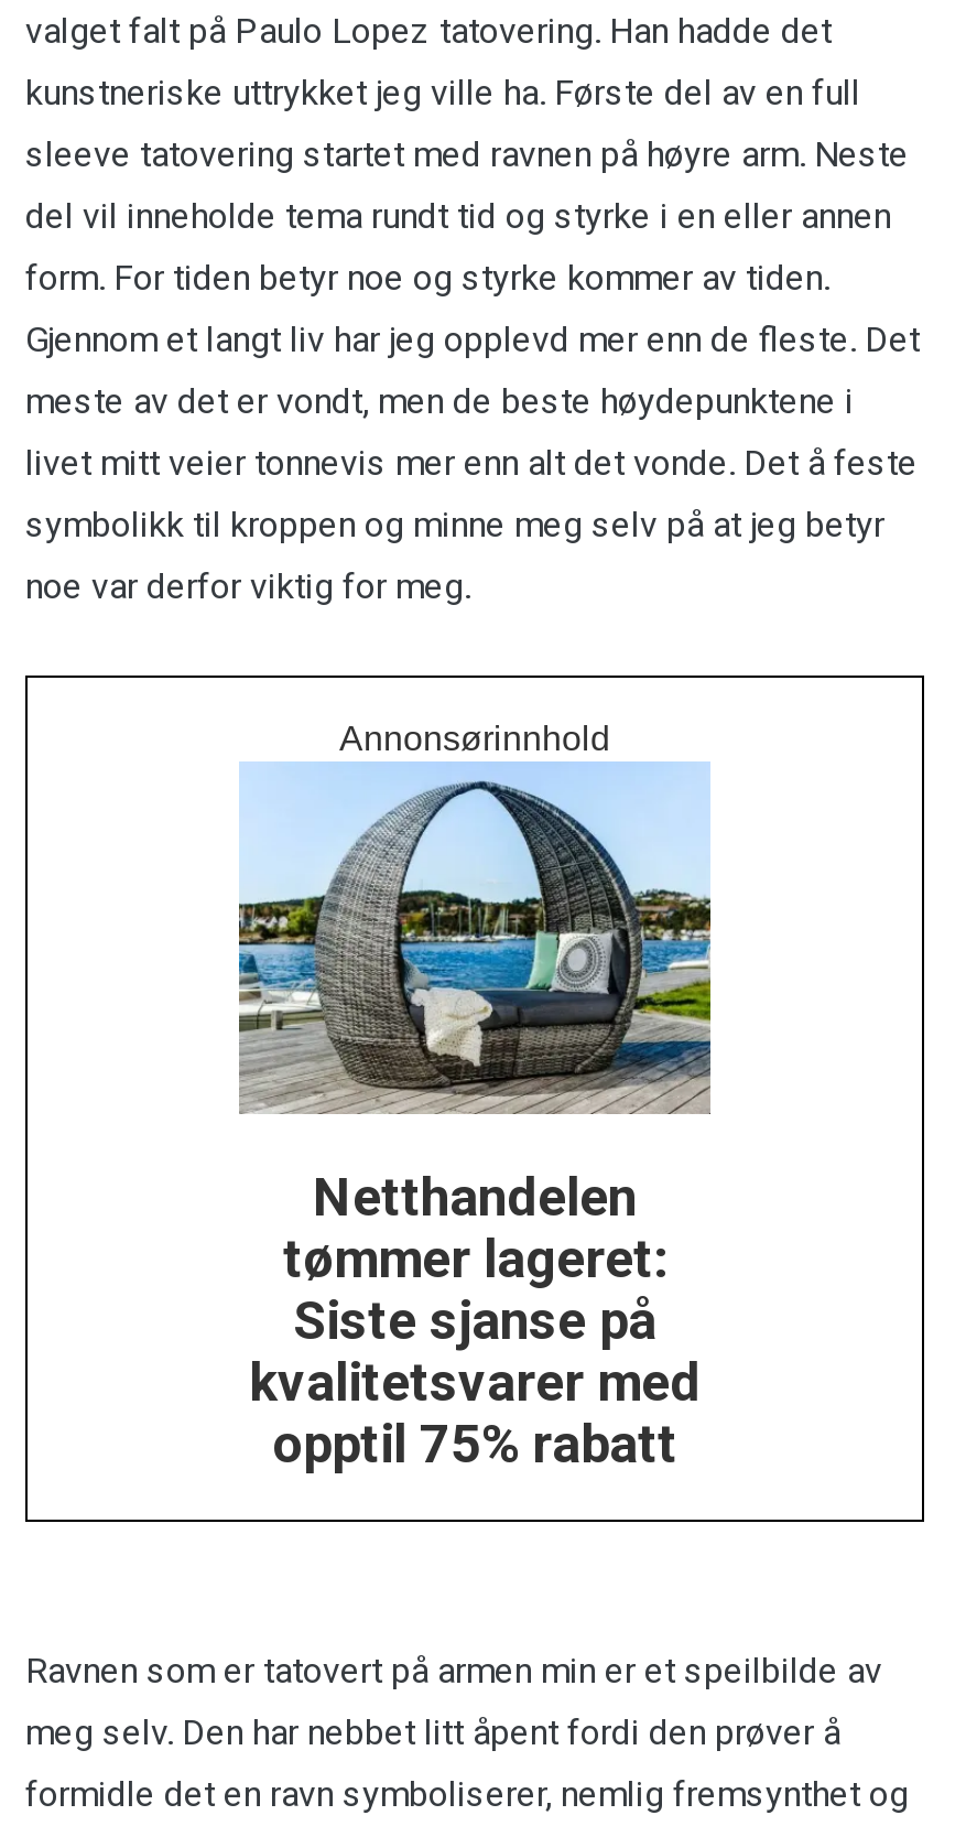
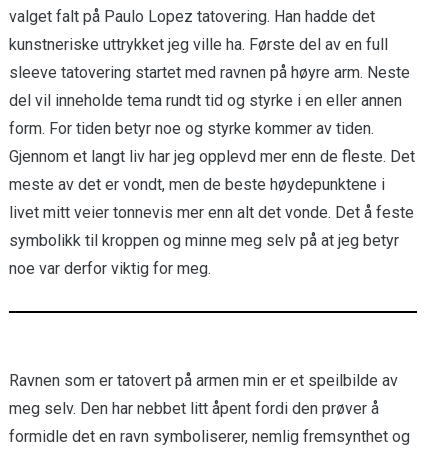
[23,673,926,1524] [image] | Annonsørinnhold -> none
[249,1167,701,1476] Netthandelen | tømmer lageret: | Siste sjanse på | kvalitetsvarer med | opptil 75% rabatt -> none

